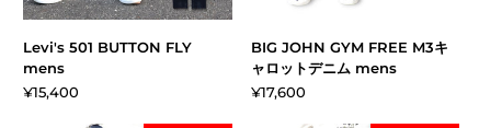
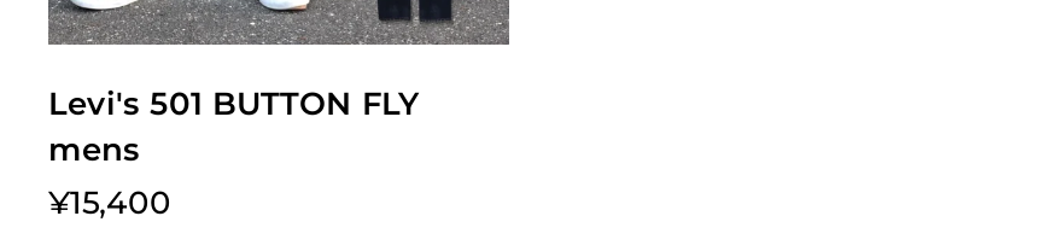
[250,39,448,100] BIG JOHN GYM FREE M3キ | ャロットデニム mens | ¥17,600 -> none

